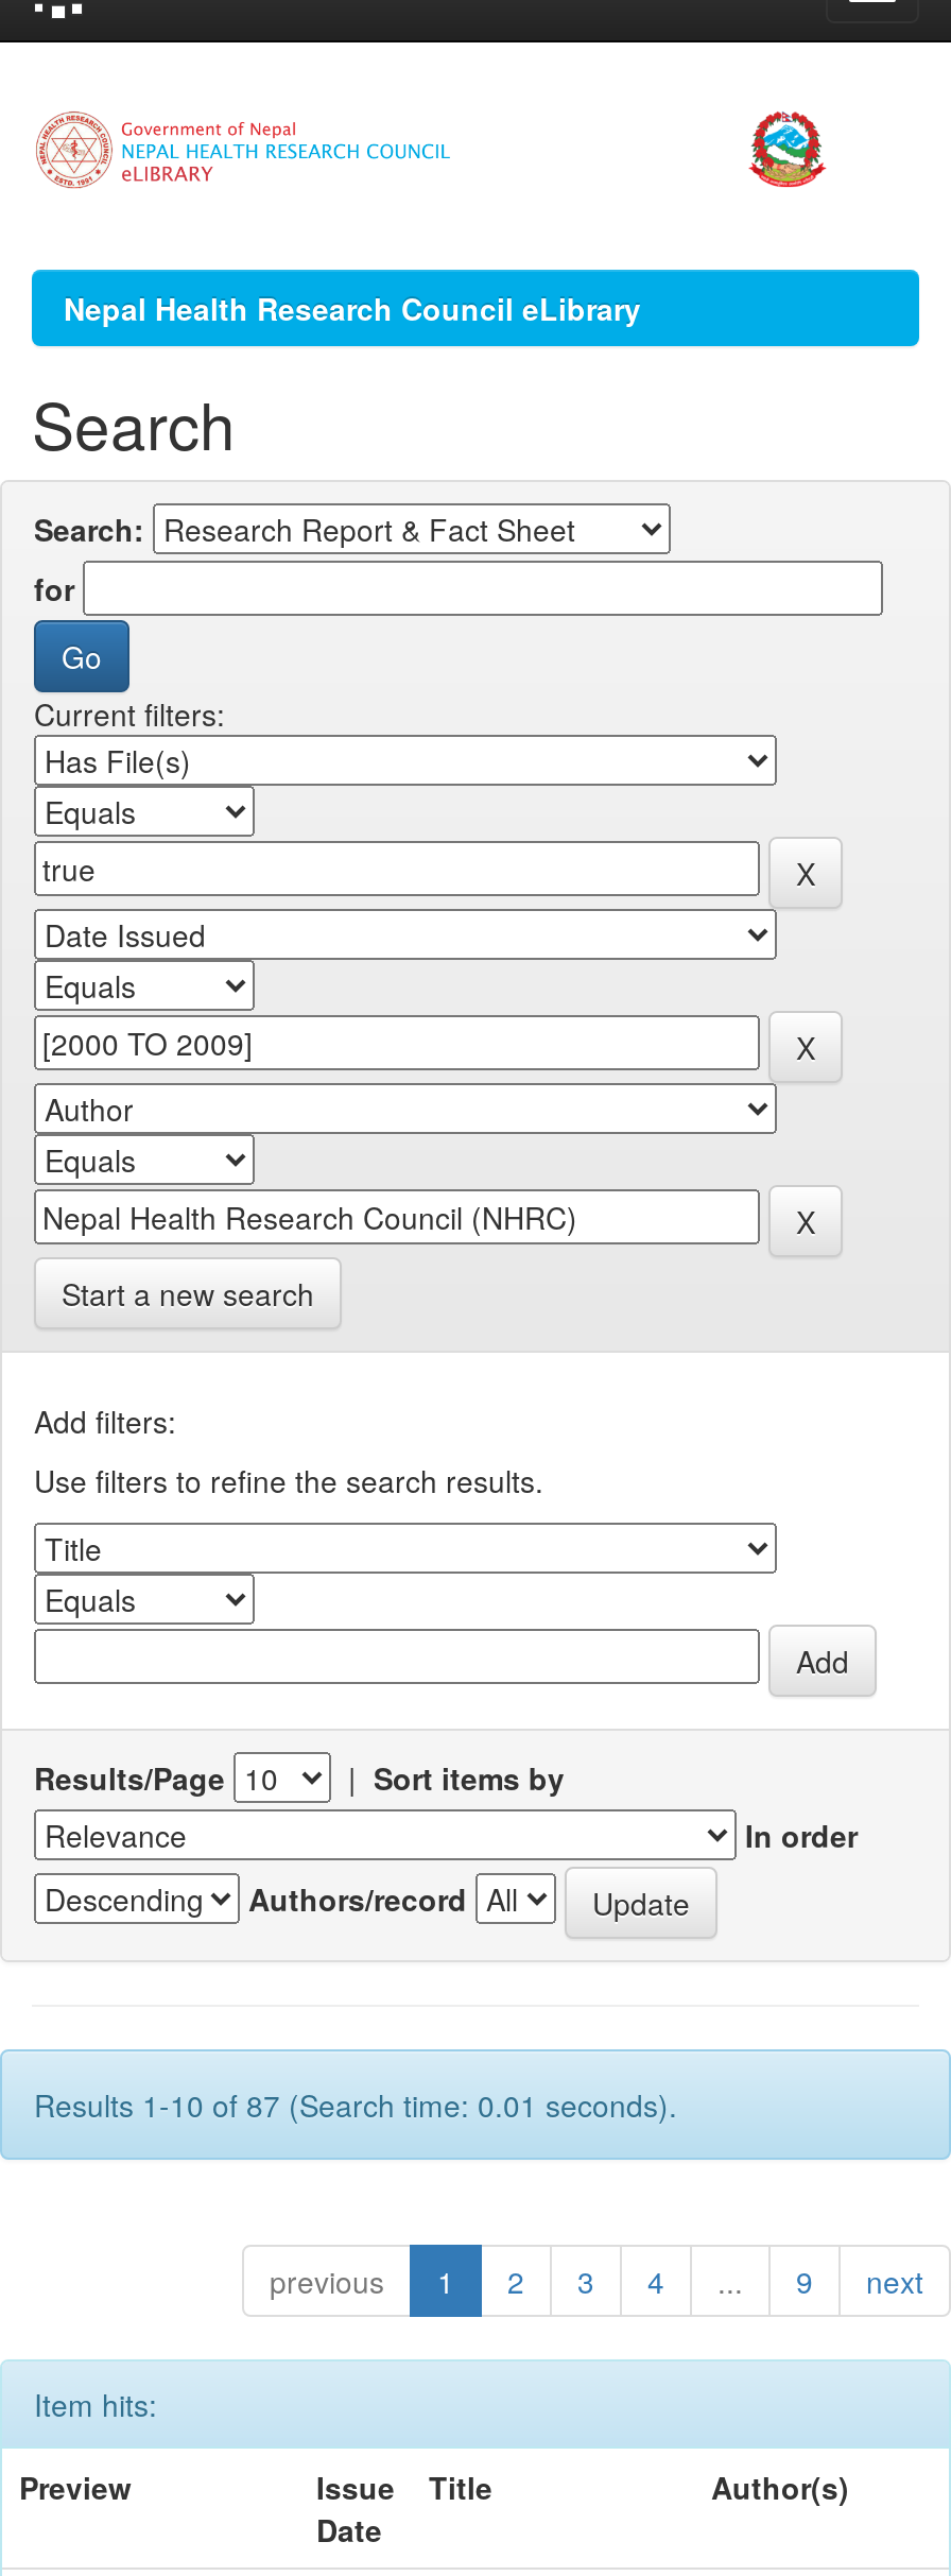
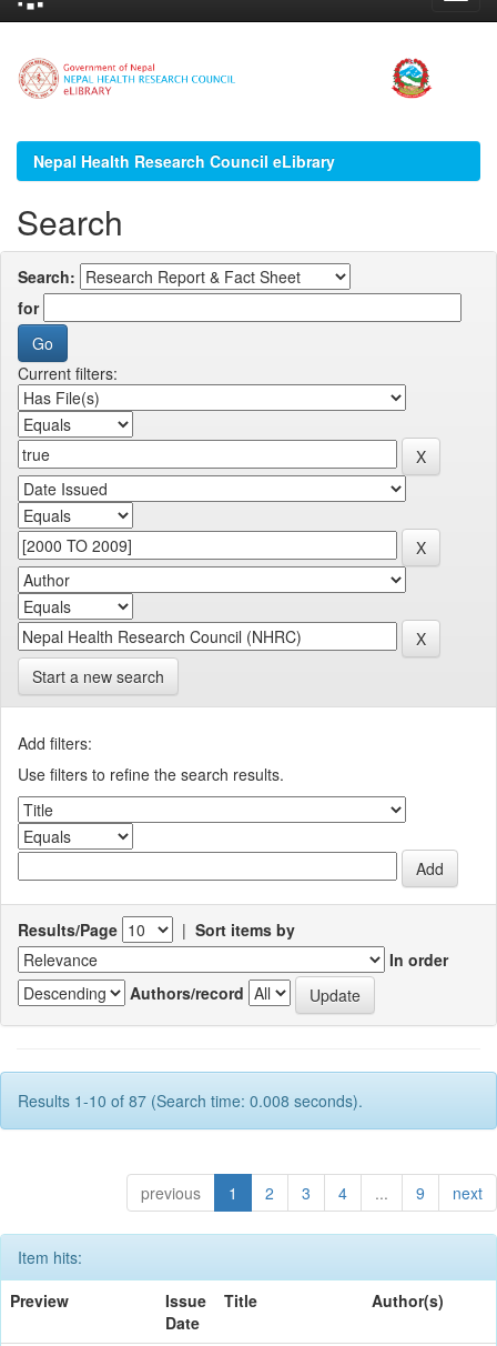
[34,2083,677,2126] Results 1-10 of 87 (Search time: 0.01 seconds). -> [18,1089,363,1112] Results 1-10 of 87 (Search time: 0.008 seconds).

